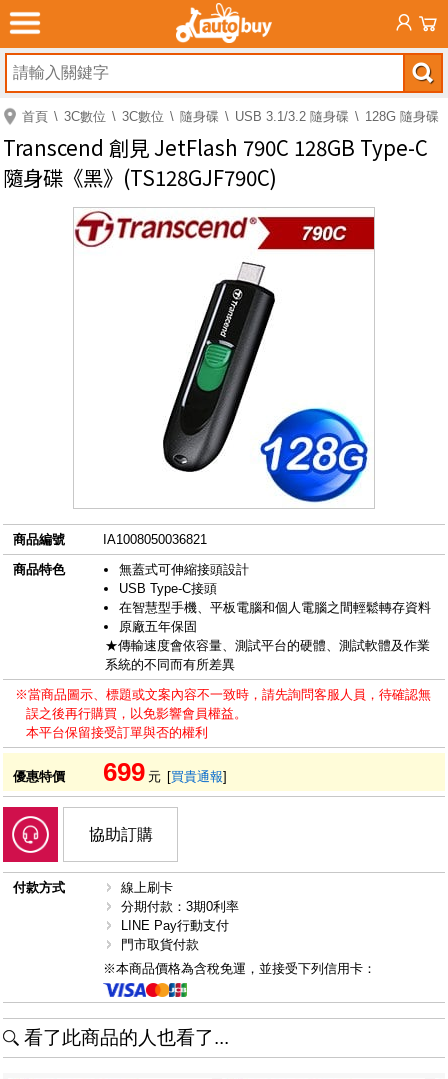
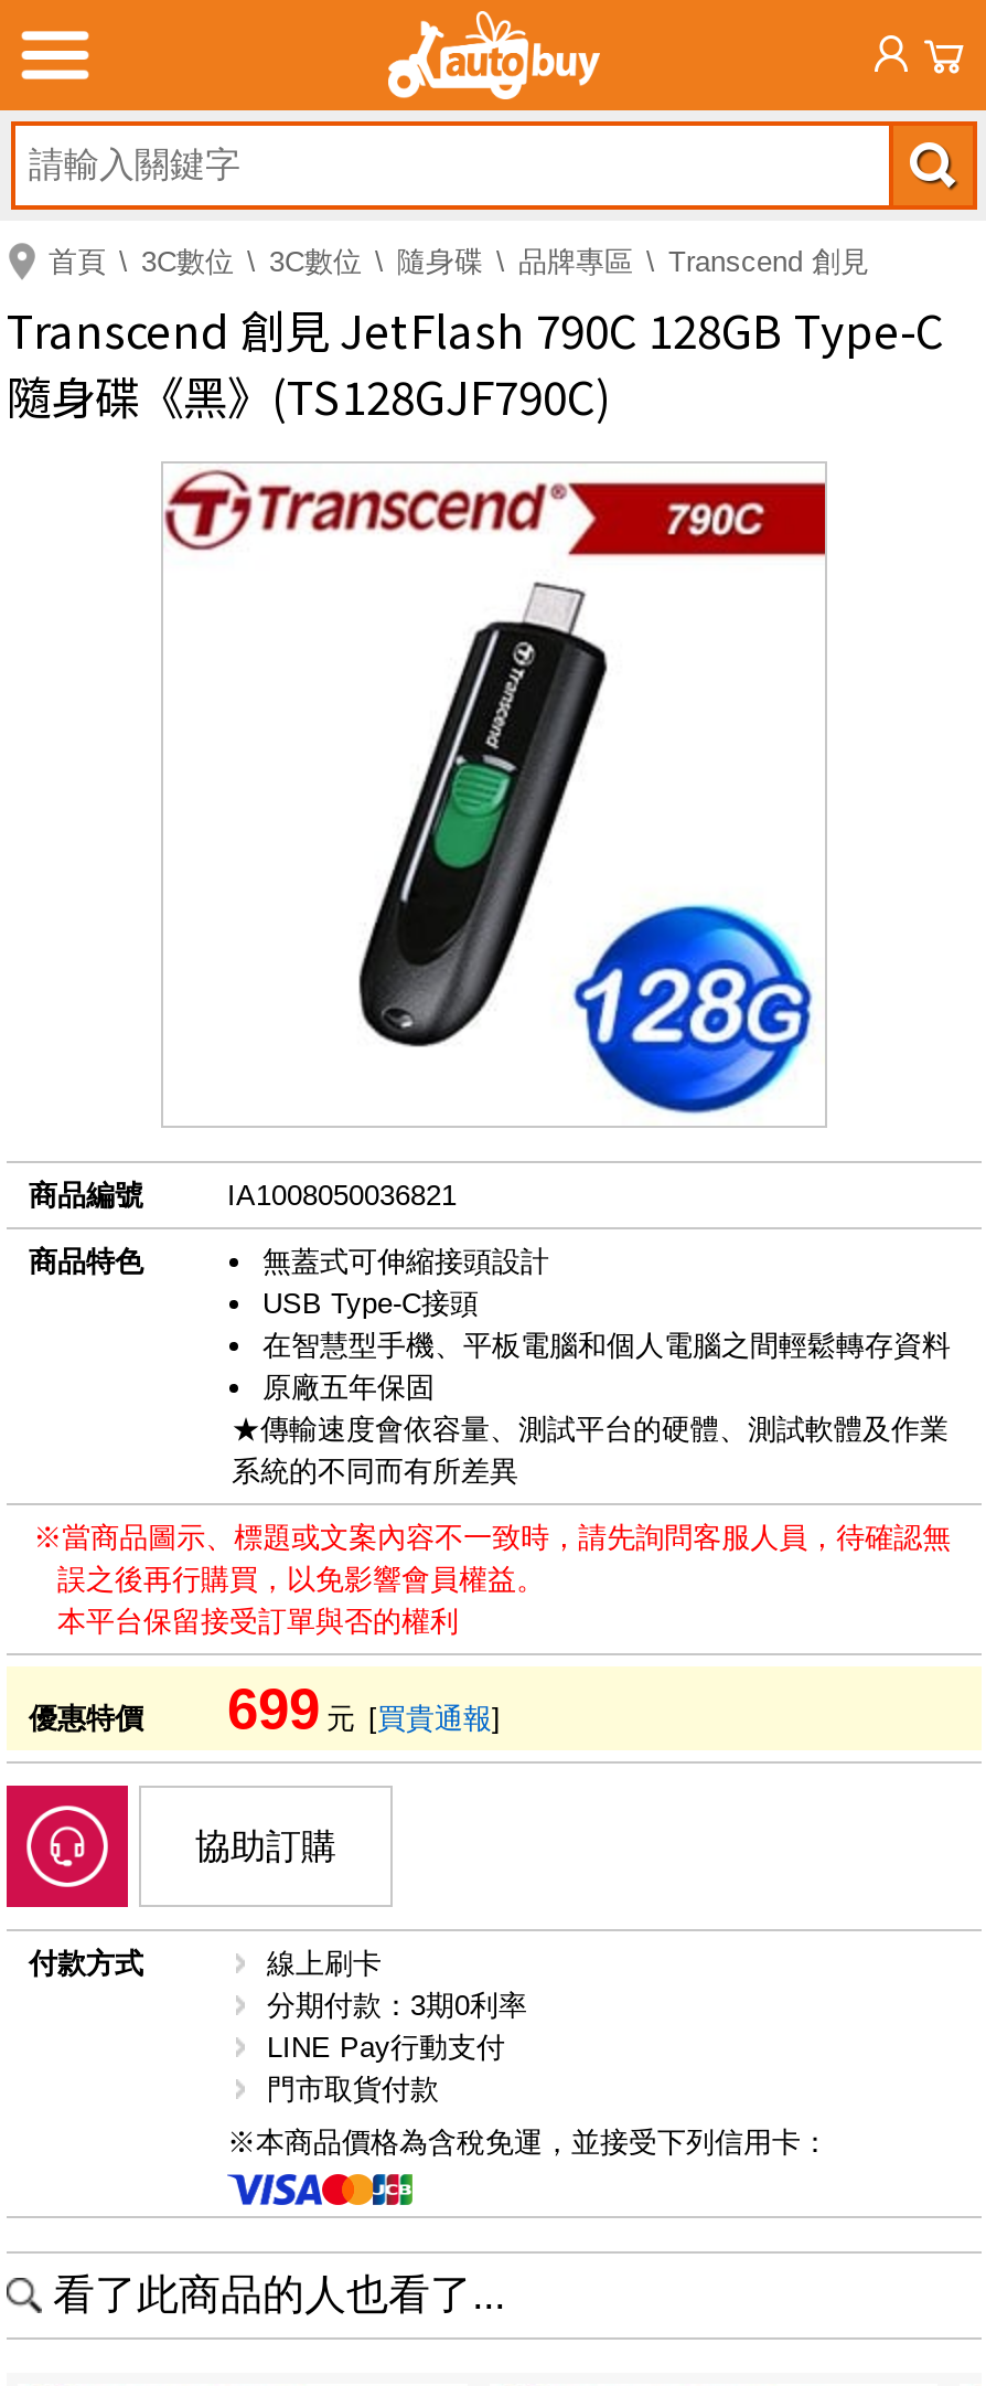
[235,109,439,124] USB 3.1/3.2 隨身碟 | 128G 隨身碟 -> [518,245,869,278] 品牌專區 | Transcend 創見

